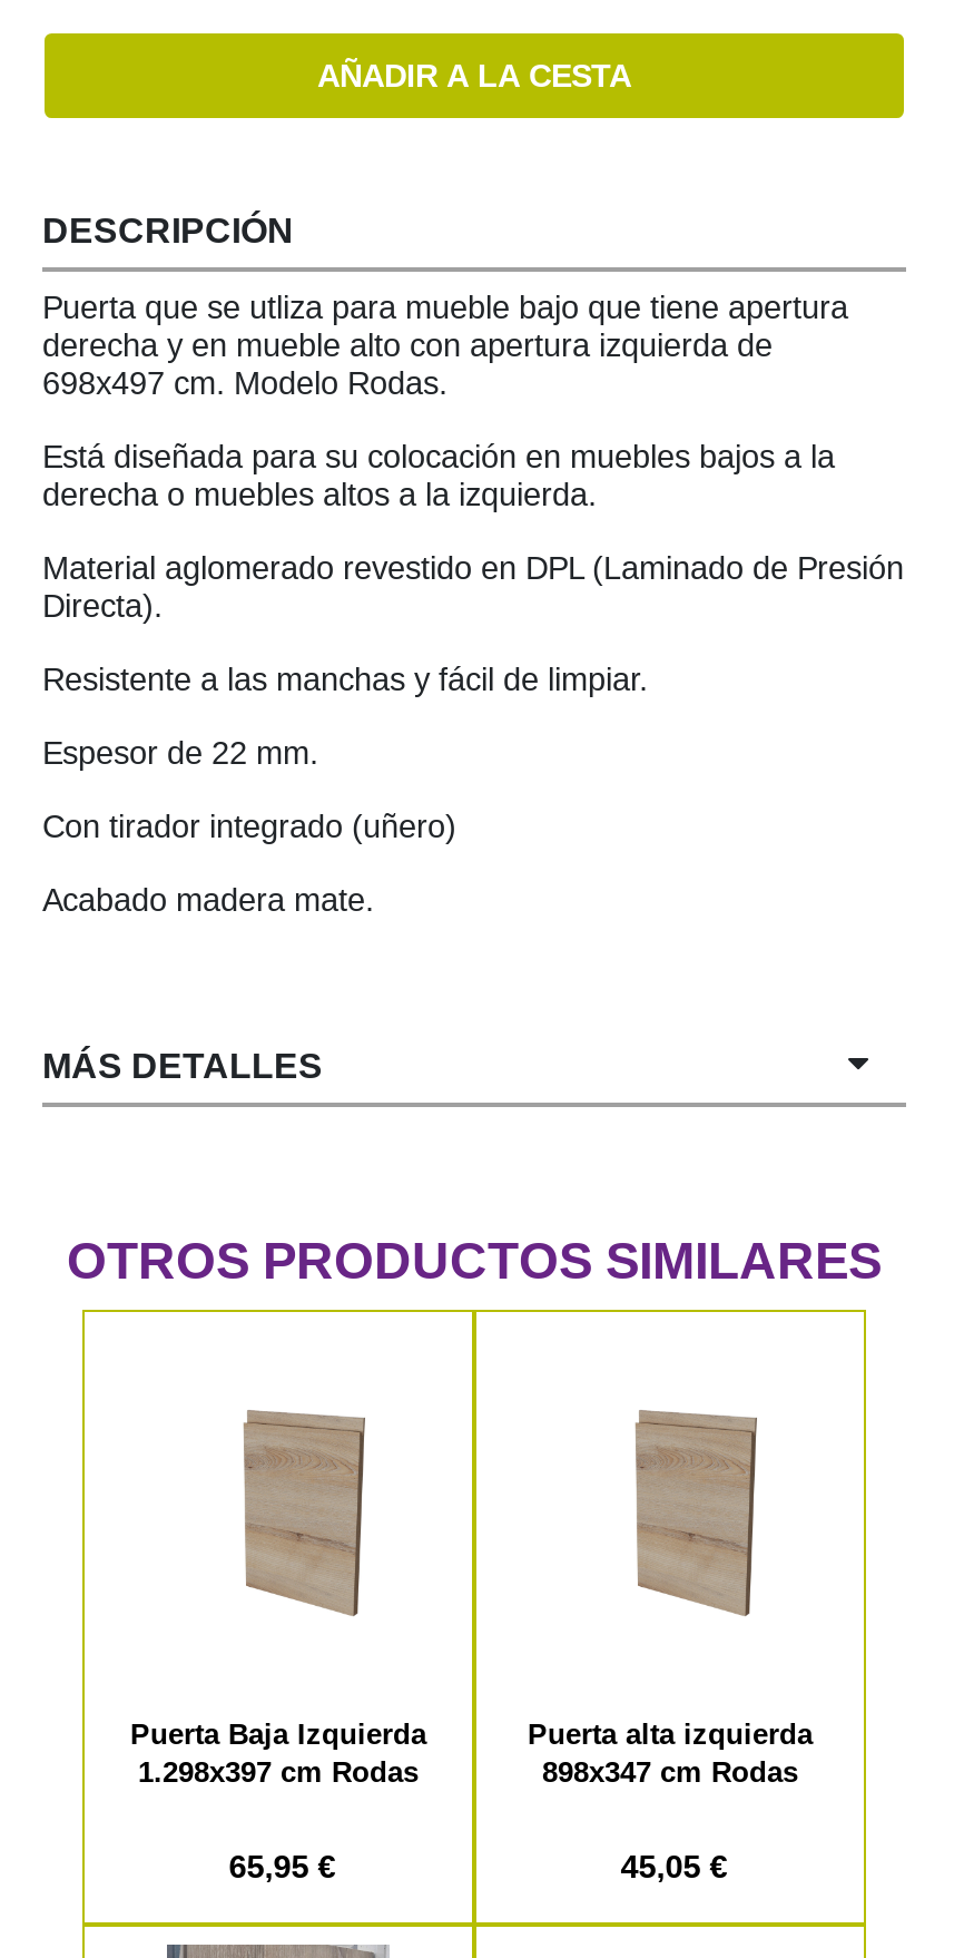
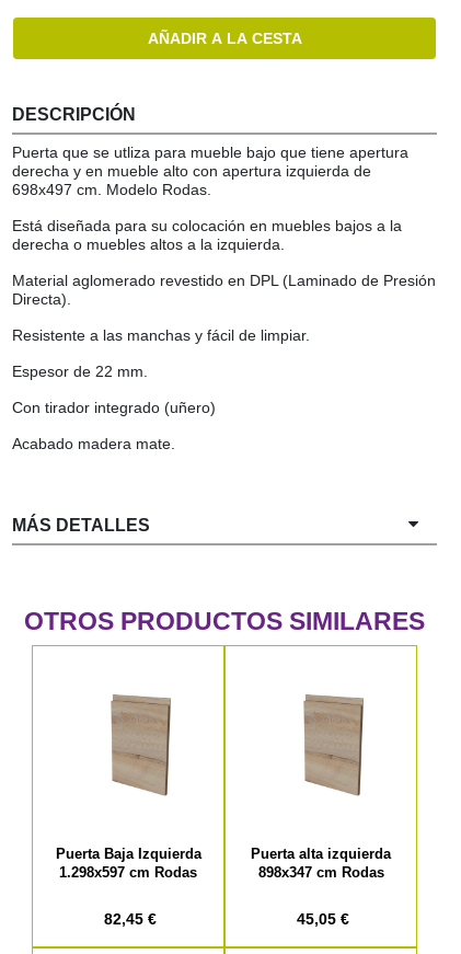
[138,1755,419,1788] 1.298x397 cm Rodas -> [59,864,197,880] 1.298x597 cm Rodas
[229,1849,336,1884] 65,95 € -> [104,910,156,928] 82,45 €

